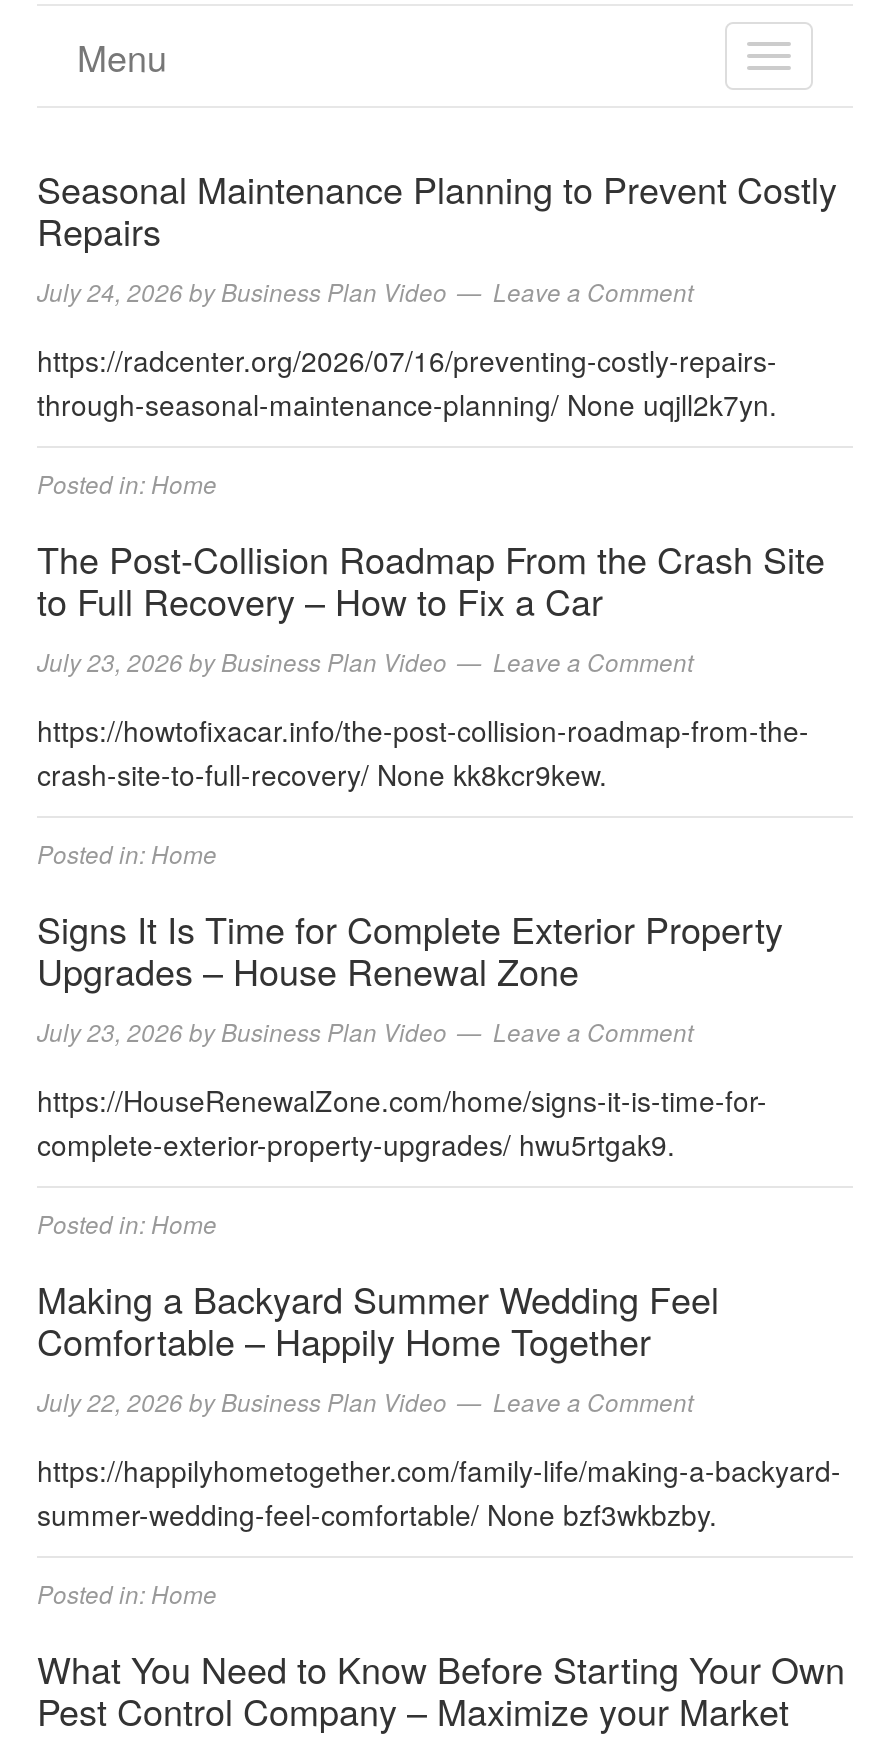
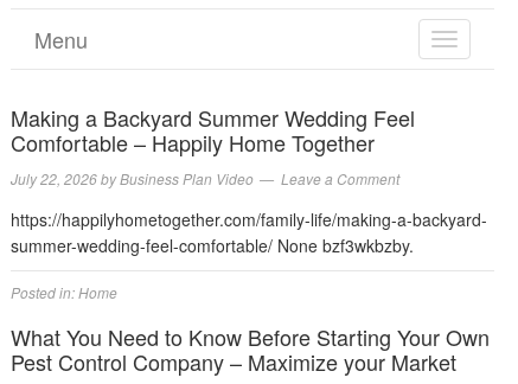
[37,162,837,1240] Seasonal Maintenance Planning to Prevent Costly | Repairs | July 24, 2026 by Business Plan Video | Leave a Comment | https://radcenter.org/2026/07/16/preventing-costly-repairs- | through-seasonal-maintenance-planning/ None uqjll2k7yn. | Posted in: Home | The Post-Collision Roadmap From the Crash Site | to Full Recovery – How to Fix a Car | July 23, 2026 by Business Plan Video | Leave a Comment | https://howtofixacar.info/the-post-collision-roadmap-from-the- | crash-site-to-full-recovery/ None kk8kcr9kew. | Posted in: Home | Signs It Is Time for Complete Exterior Property | Upgrades – House Renewal Zone | July 23, 2026 by Business Plan Video | Leave a Comment | https://HouseRenewalZone.com/home/signs-it-is-time-for- | complete-exterior-property-upgrades/ hwu5rtgak9. | Posted in: Home -> none

